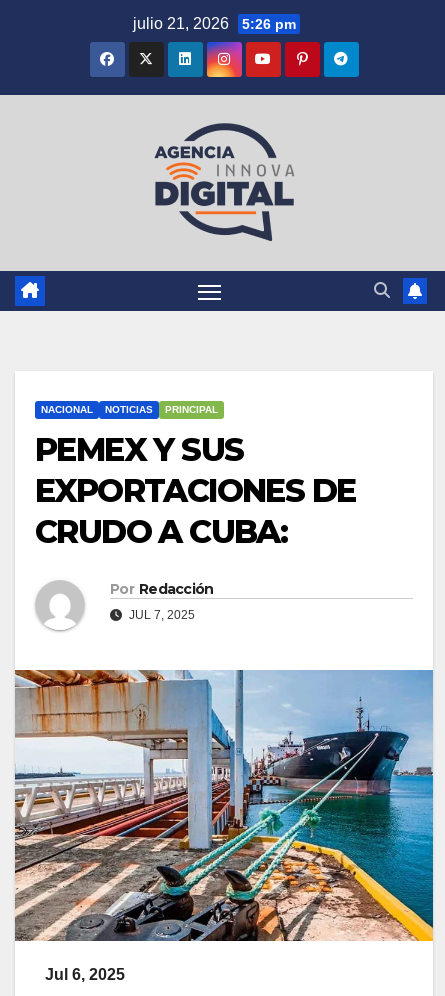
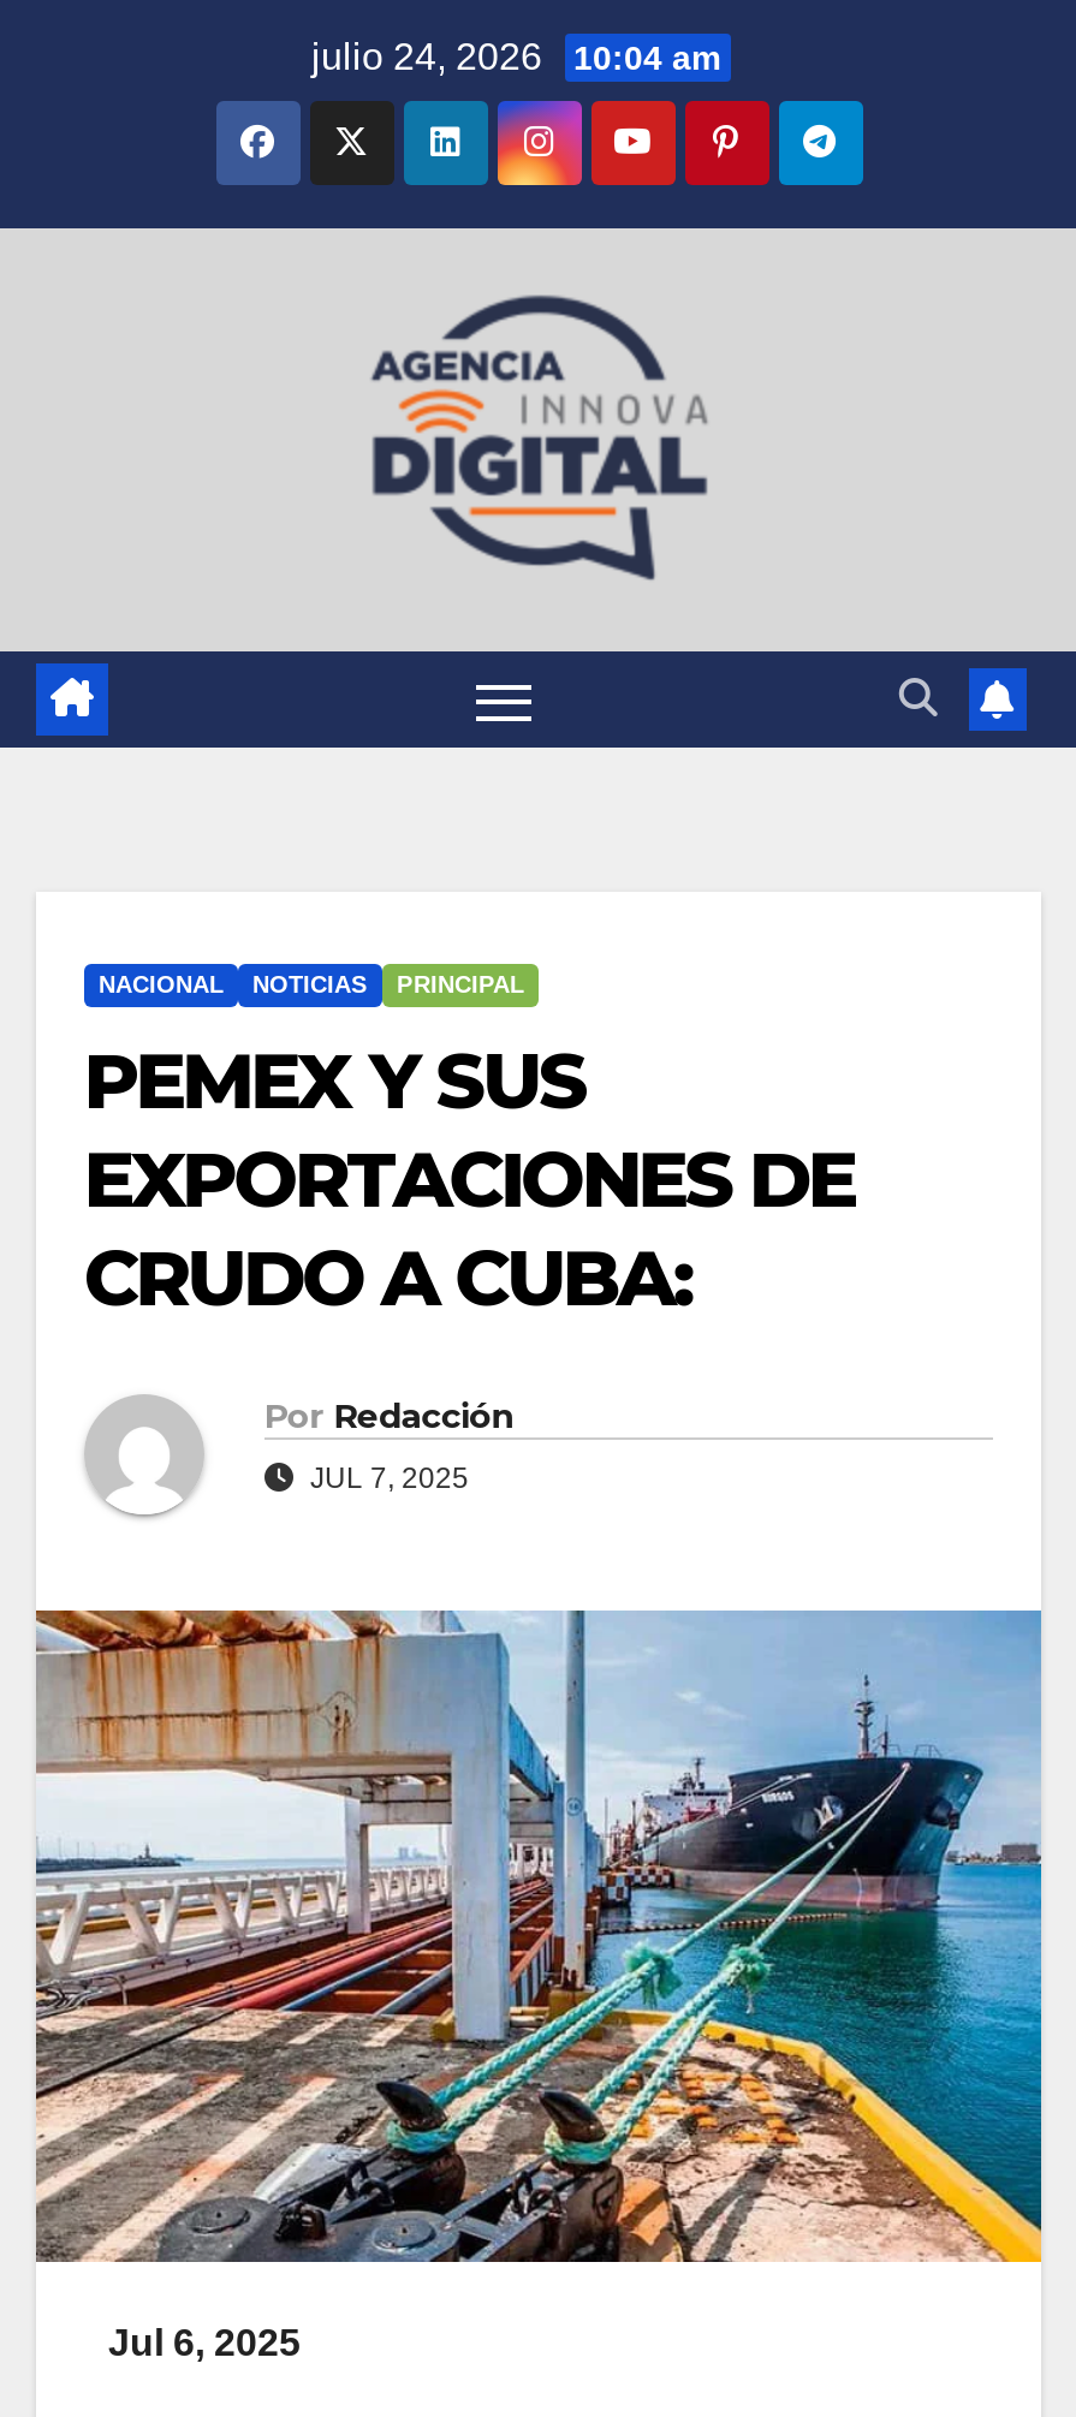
[133,15,296,32] julio 21, 2026 5:26 pm -> [311,36,720,77] julio 24, 2026 10:04 am

